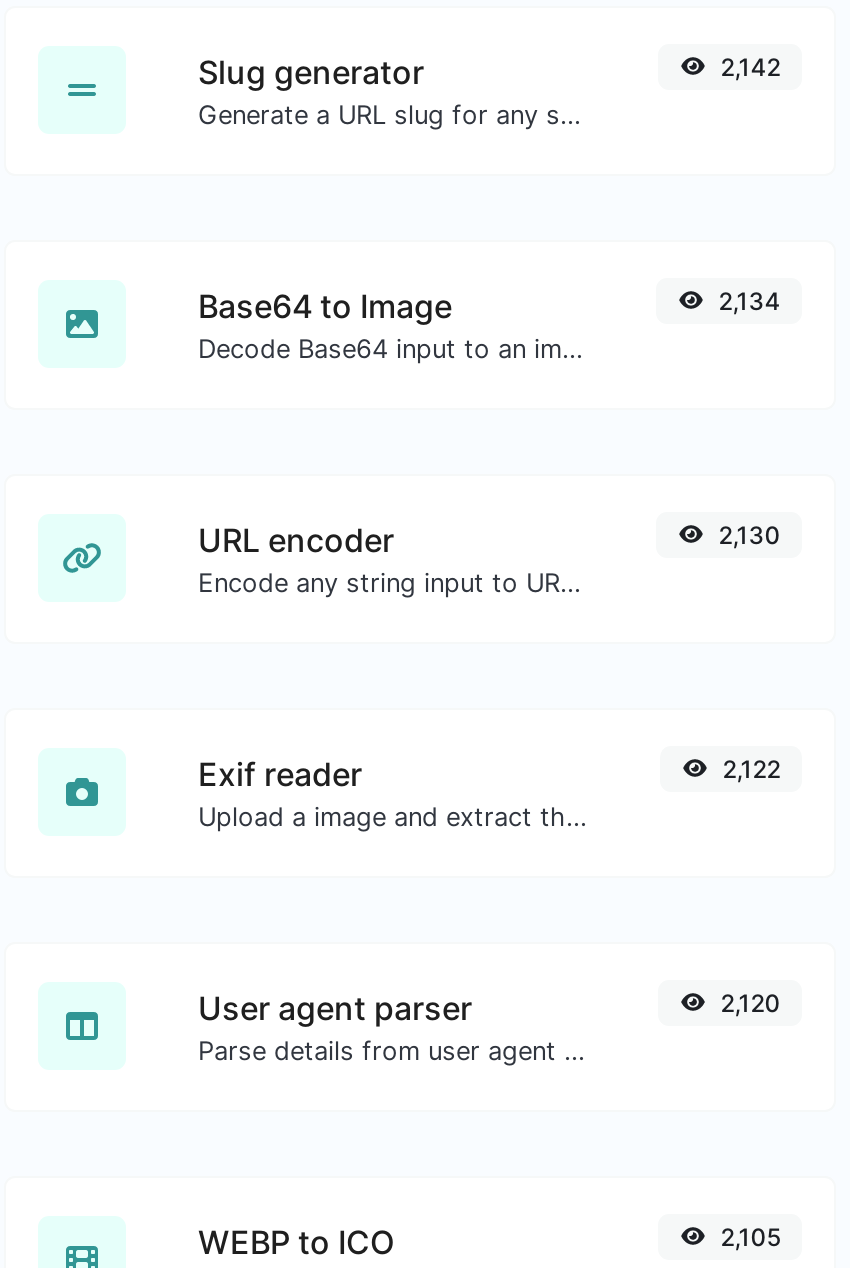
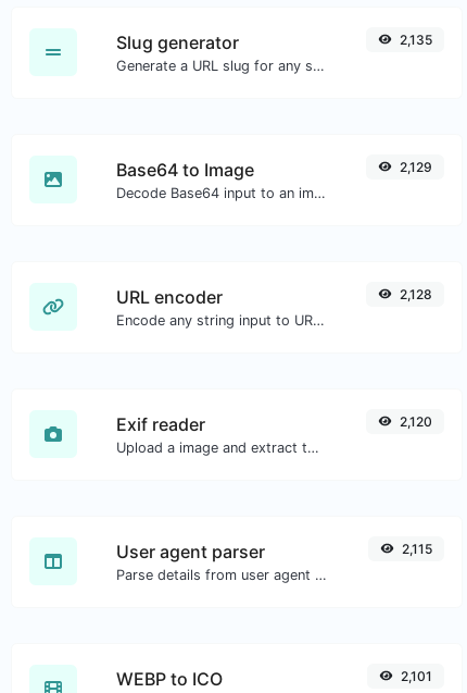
[714,51,780,81] 2,142 -> [397,31,432,47] 2,135
[712,285,780,315] 2,134 -> [397,158,432,175] 2,129
[712,519,780,549] 2,130 -> [397,286,432,302] 2,128
[716,753,780,783] 2,122 -> [397,413,432,429] 2,120
[714,987,780,1017] 2,120 -> [399,540,432,557] 2,115
[714,1221,780,1251] 2,105 -> [398,668,432,684] 2,101

